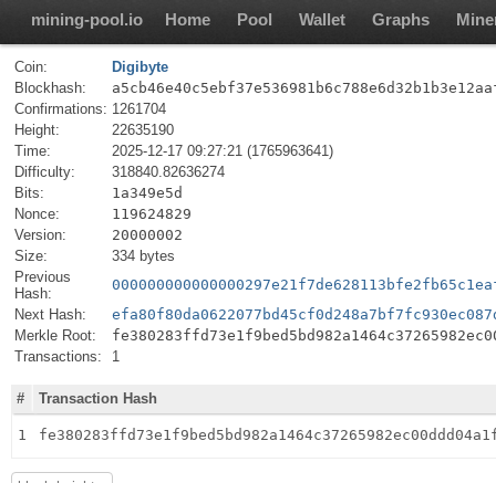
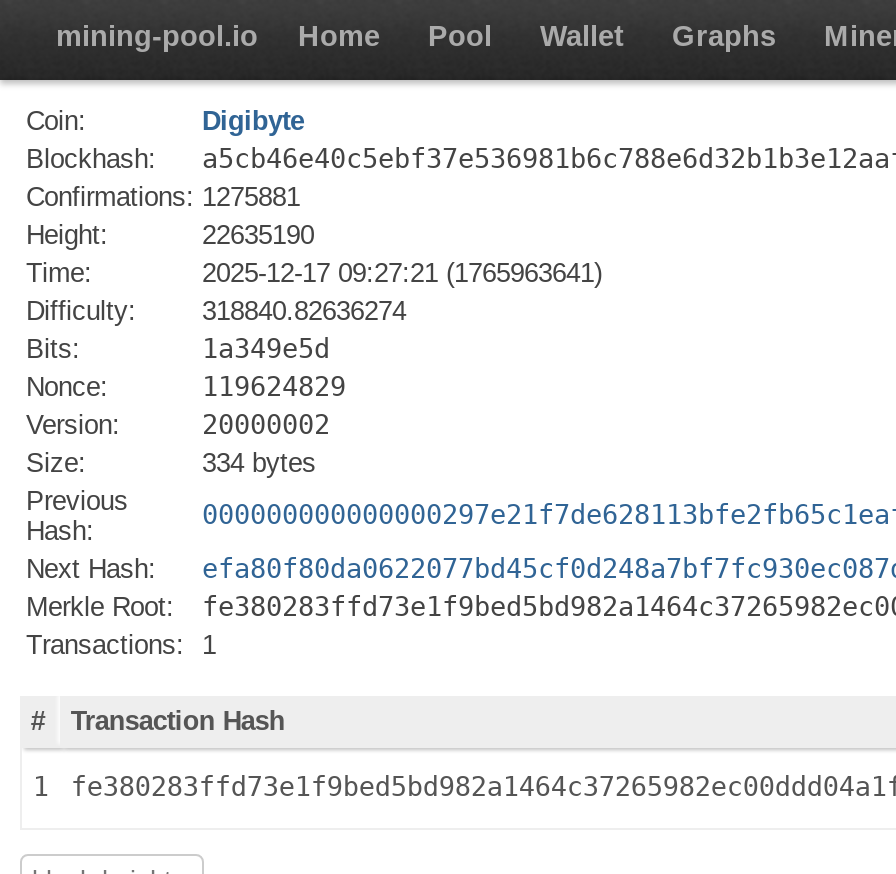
[14,101,166,117] Confirmations: 1261704 -> [26,182,300,212] Confirmations: 1275881

